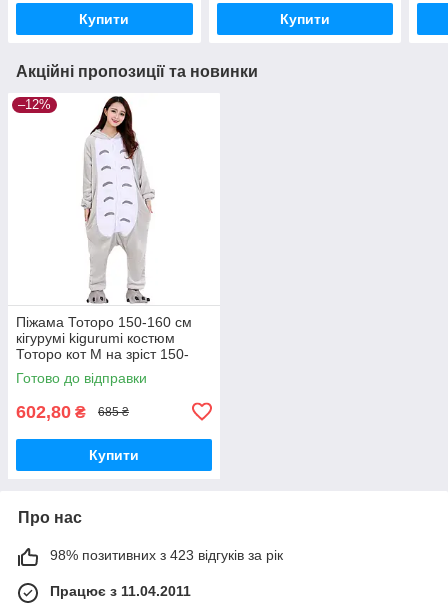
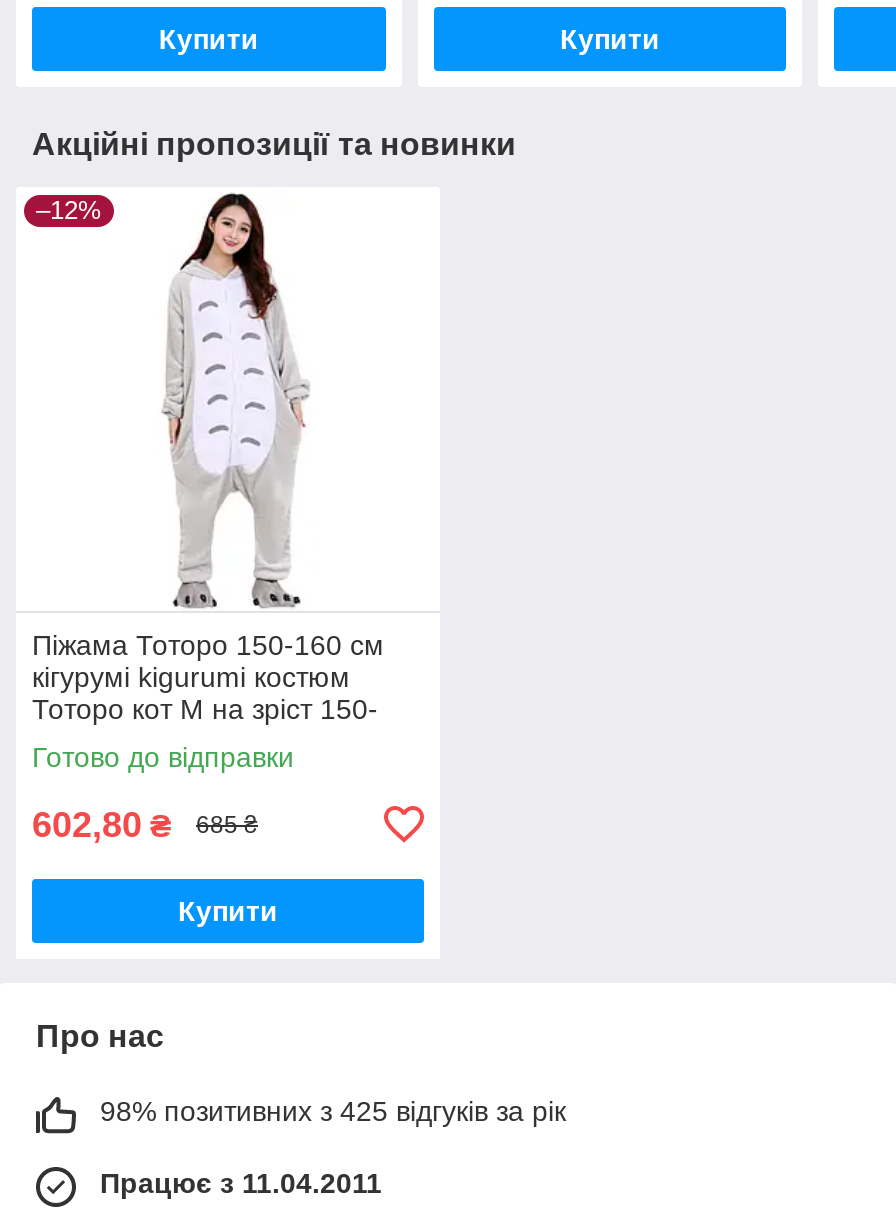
[50,546,283,562] 98% позитивних з 423 відгуків за рік -> [100,1094,566,1126] 98% позитивних з 425 відгуків за рік

